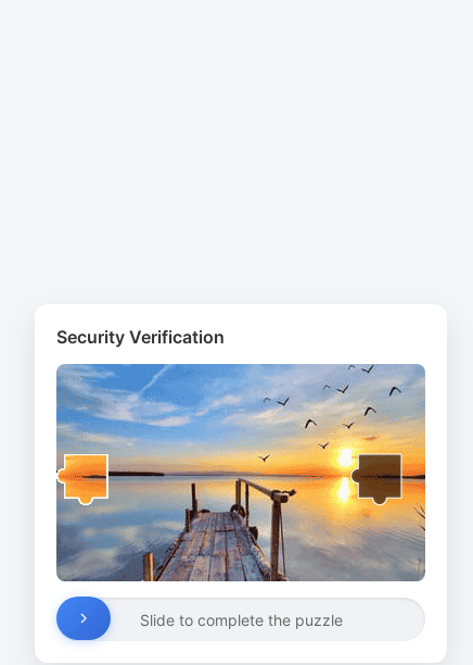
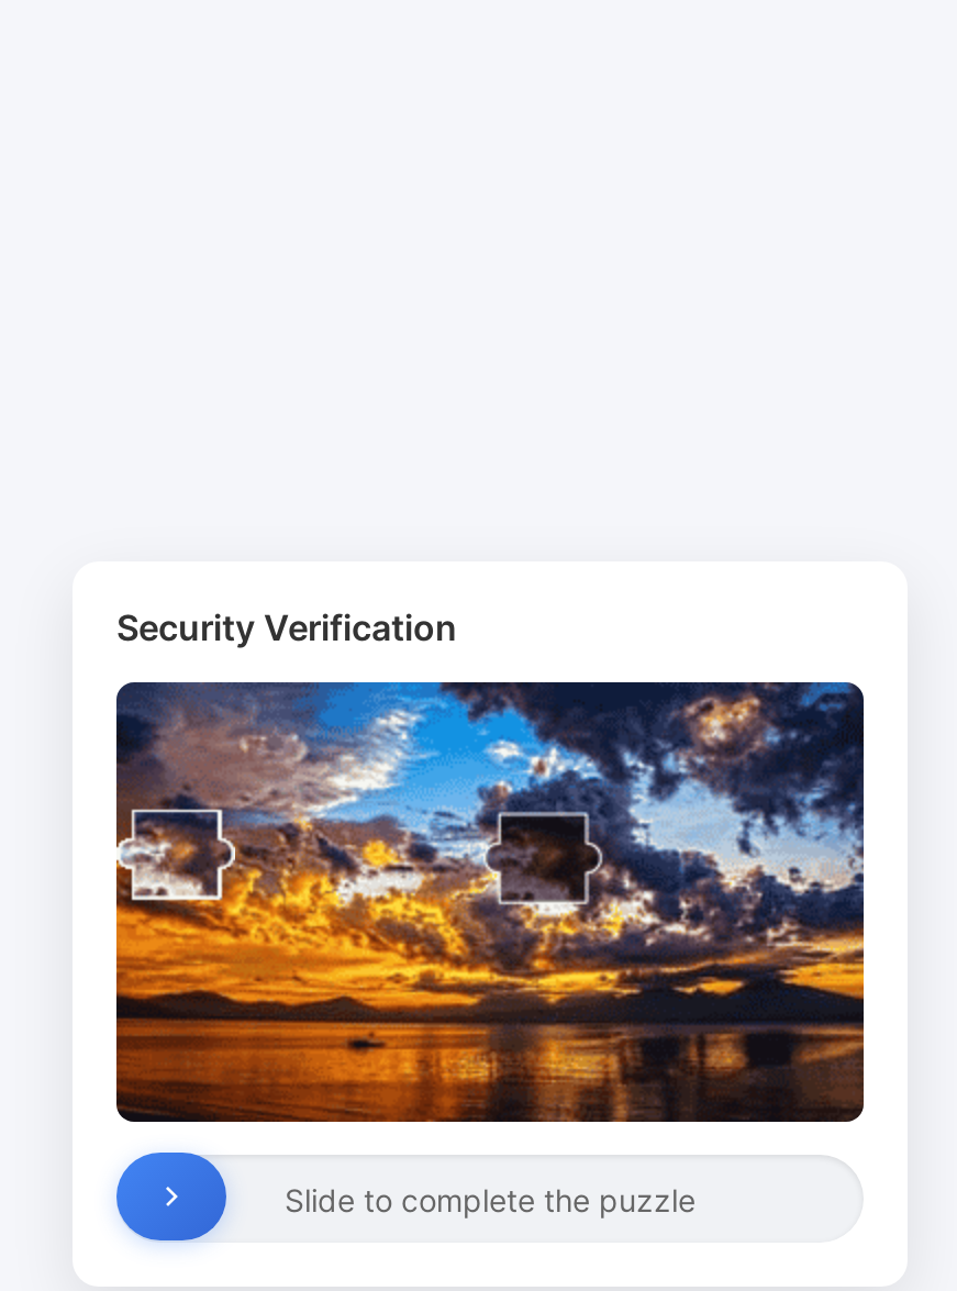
[55,363,426,582] [image] -> [114,680,866,1124] [image]

